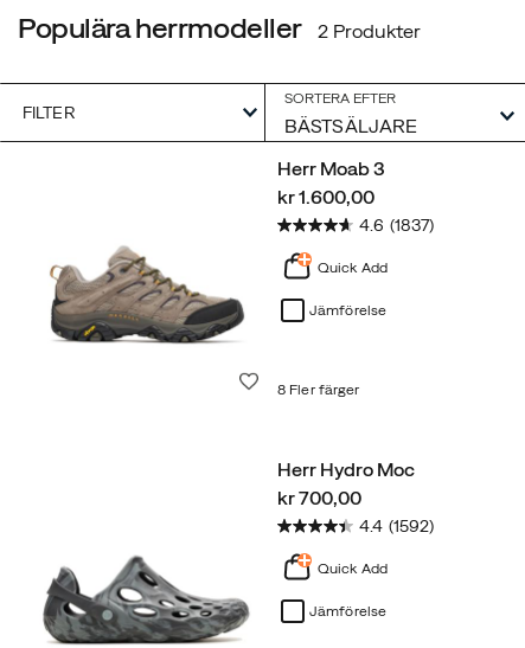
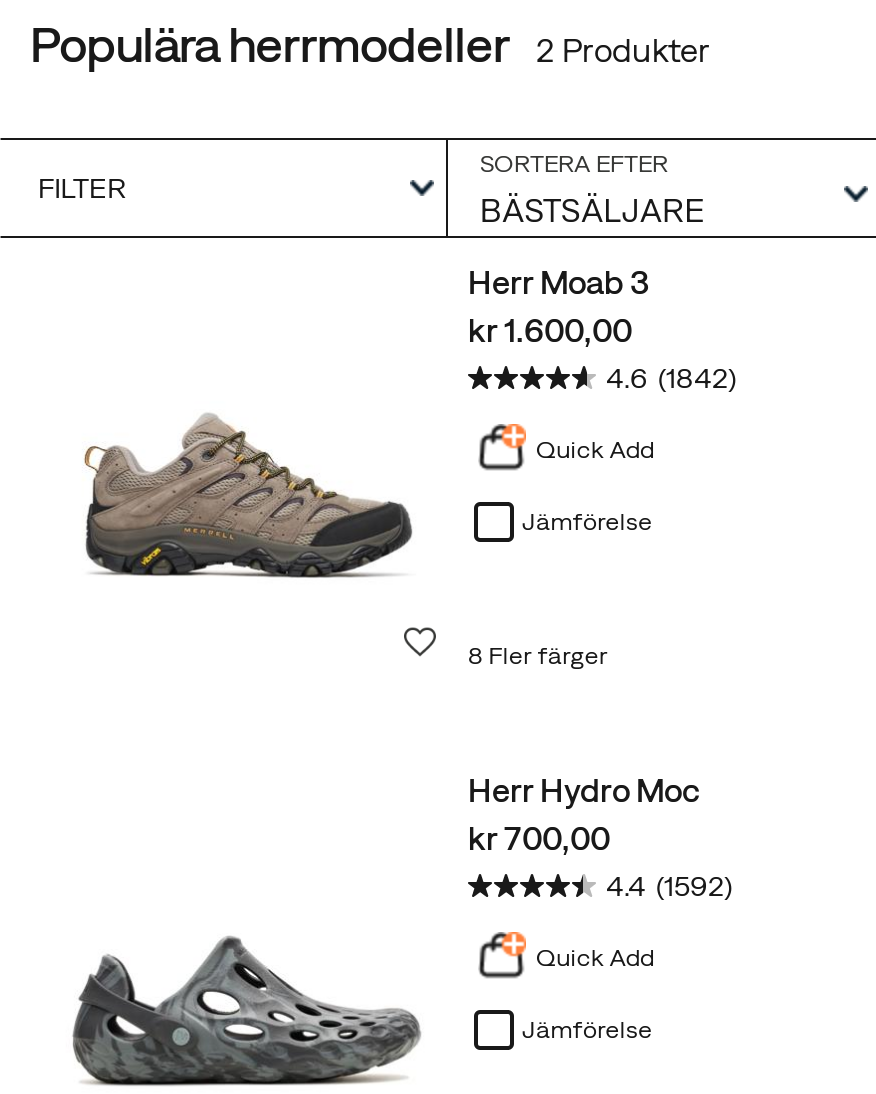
[359,216,434,235] 4.6 (1837) -> [606,362,736,394] 4.6 (1842)

